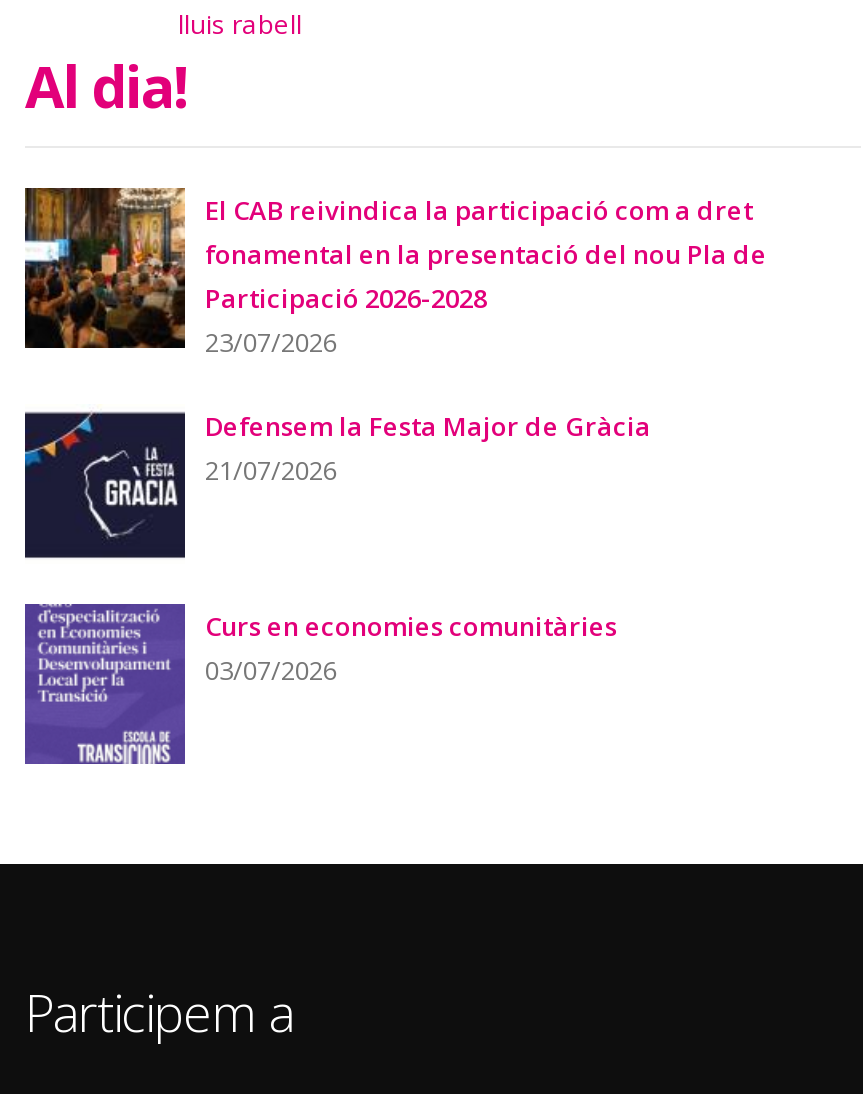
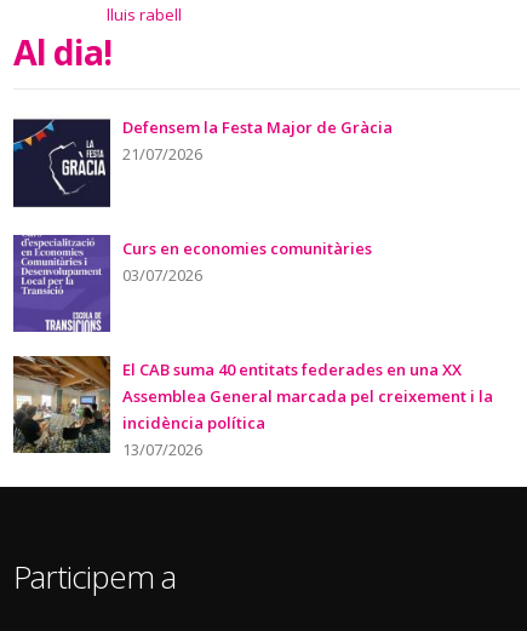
[23,186,767,361] [image] | El CAB reivindica la participació com a dret | fonamental en la presentació del nou Pla de | Participació 2026-2028 | 23/07/2026 -> none
moved [21,409,651,689] -> [11,117,393,286]: [image] | Defensem la Festa Major de Gràcia | 21/07/2026 | Curs en economies comunitàries | 03/07/2026
none -> [12,355,493,461] [image] | El CAB suma 40 entitats federades en una XX | Assemblea General marcada pel creixement i la | incidència política | 13/07/2026

